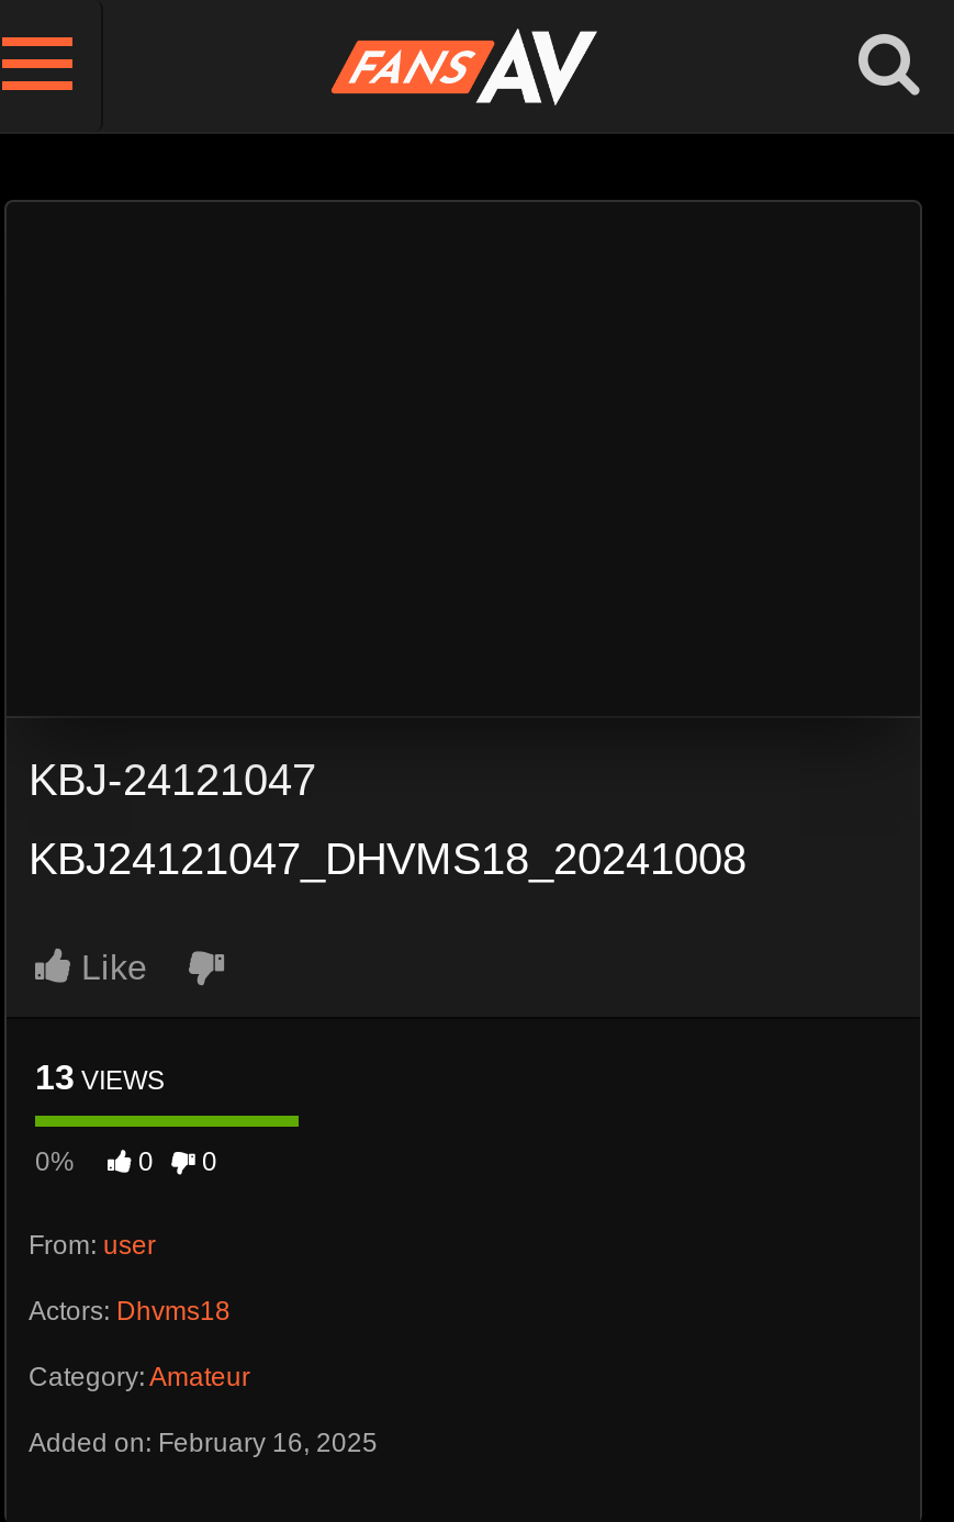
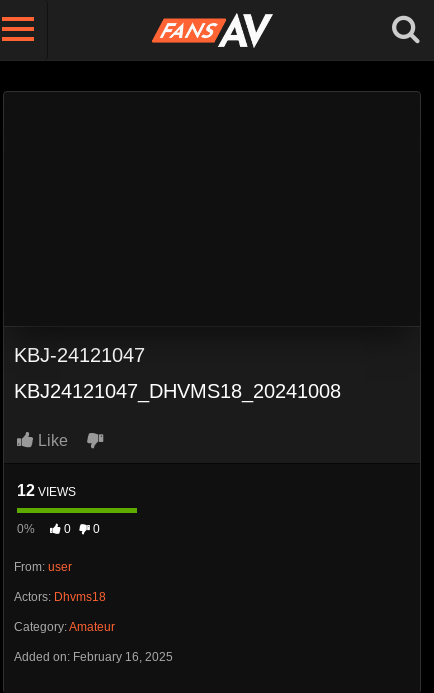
[35,1059,165,1096] 13 VIEWS -> [17,482,76,499] 12 VIEWS

